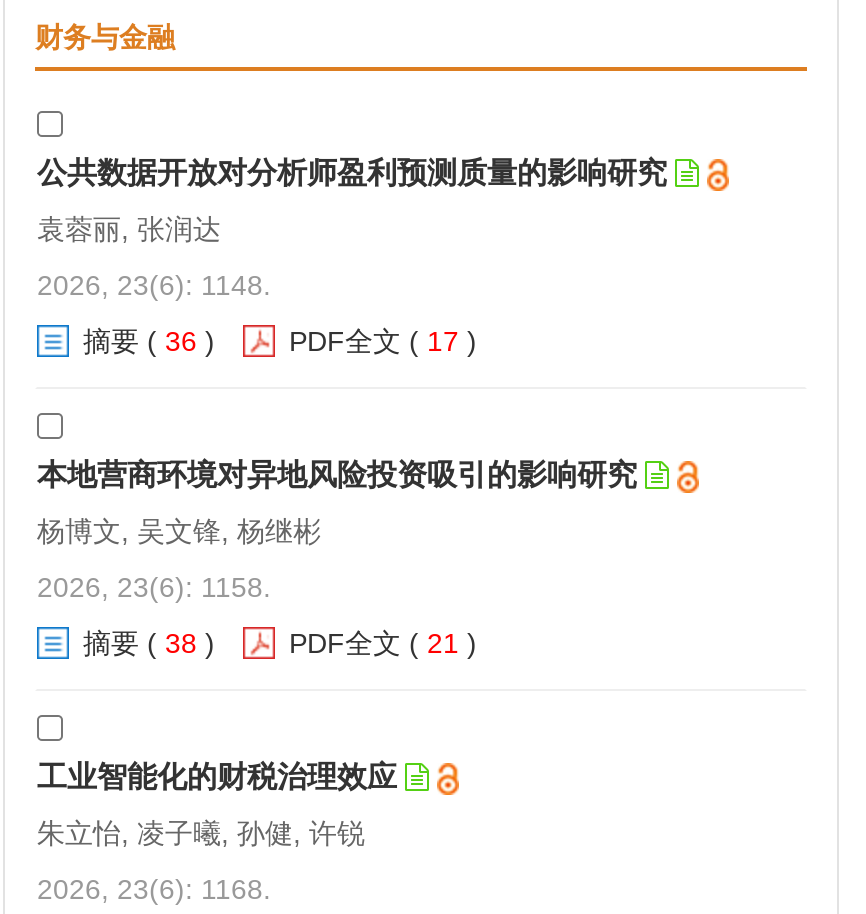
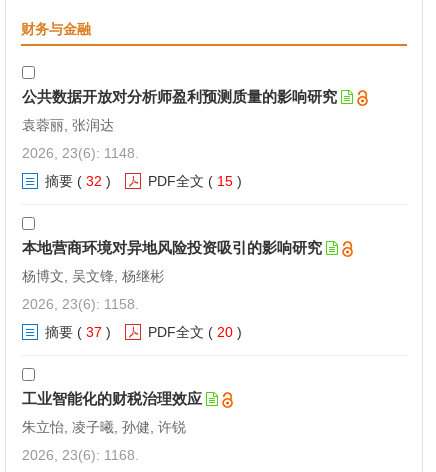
[83,325,223,357] 摘要( 36) -> [45,173,115,189] 摘要( 32)
[289,325,477,357] PDF全文 ( 17) -> [148,173,242,189] PDF全文 ( 15)
[83,627,223,659] 摘要( 38) -> [45,324,115,340] 摘要( 37)
[289,627,477,659] PDF全文 ( 21) -> [148,324,242,340] PDF全文 ( 20)

